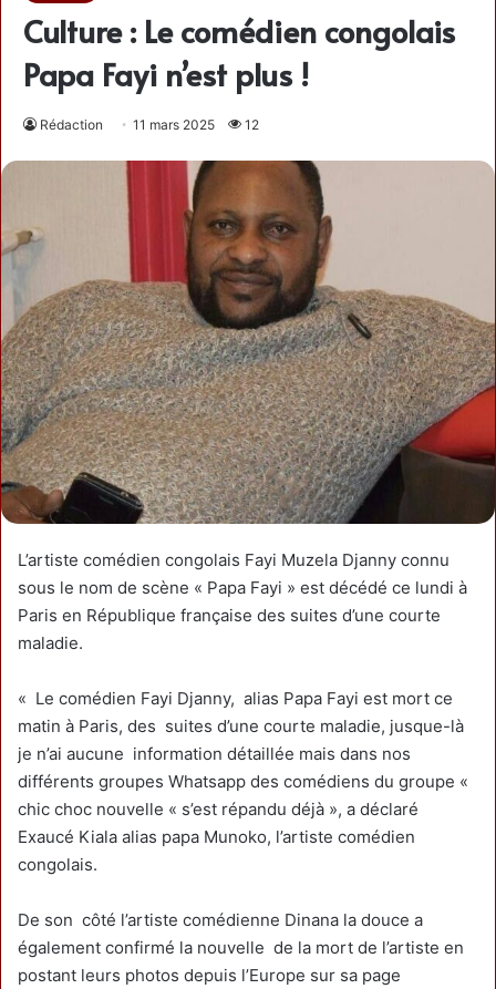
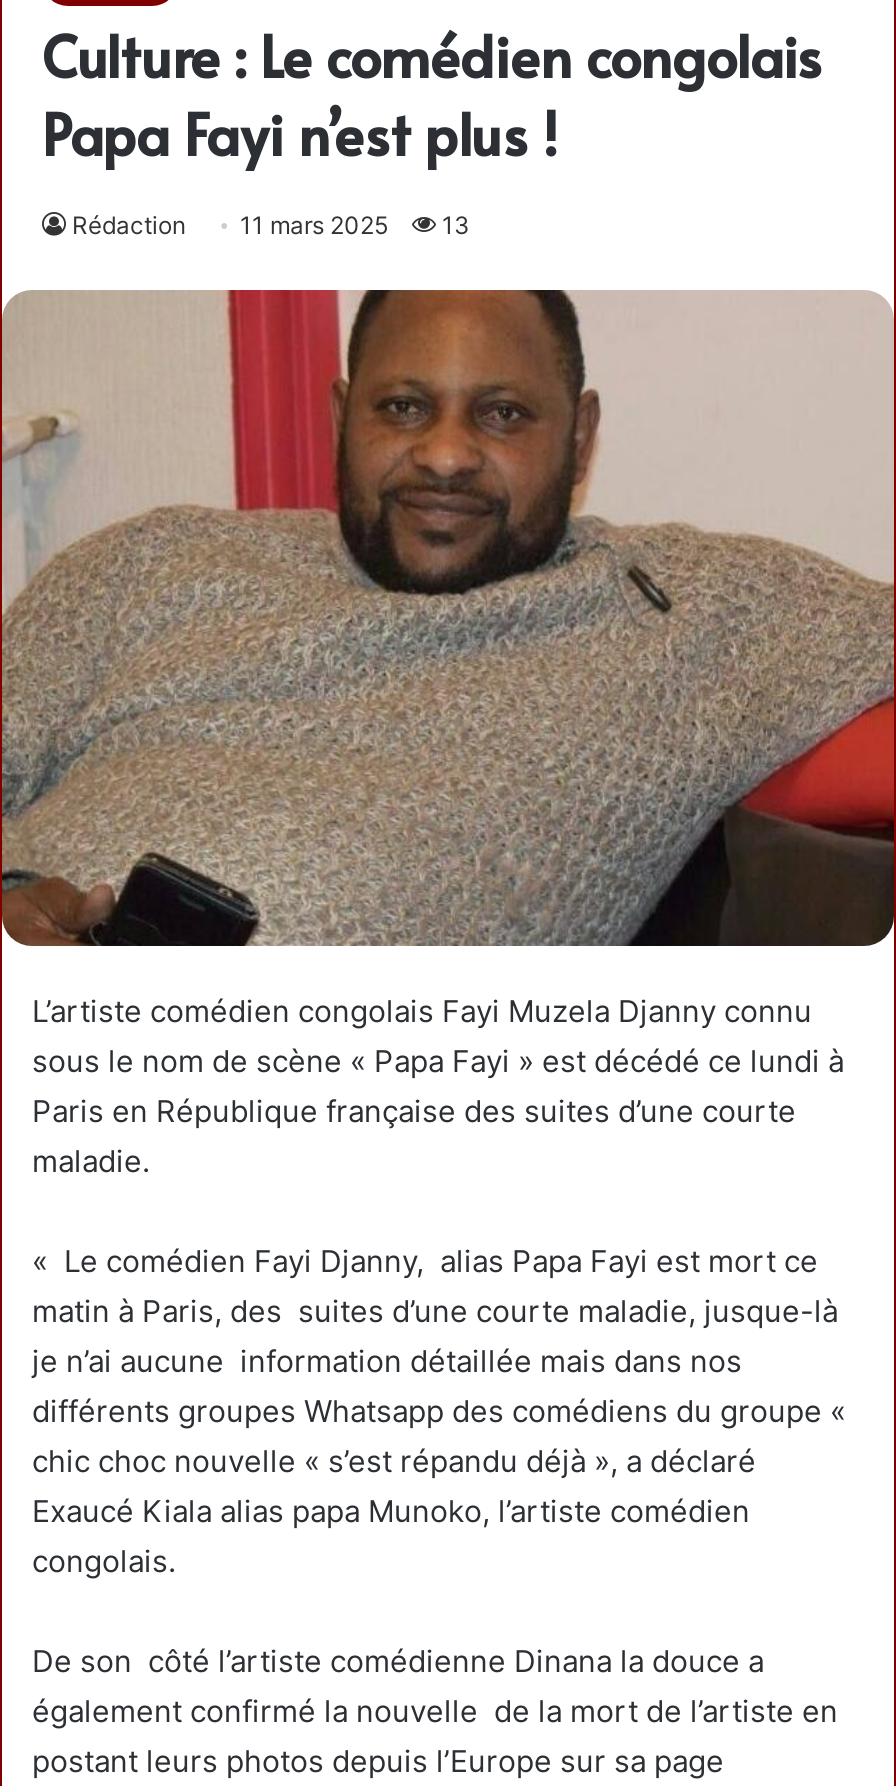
[40,116,259,133] Rédaction 11 mars 2025 12 -> [72,210,470,240] Rédaction 11 mars 2025 13

